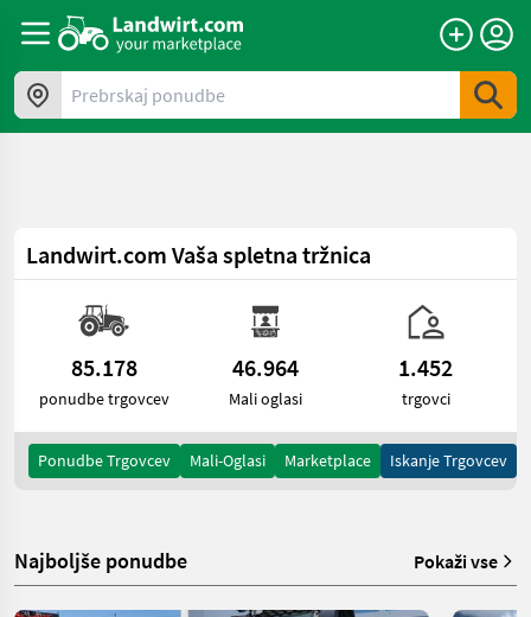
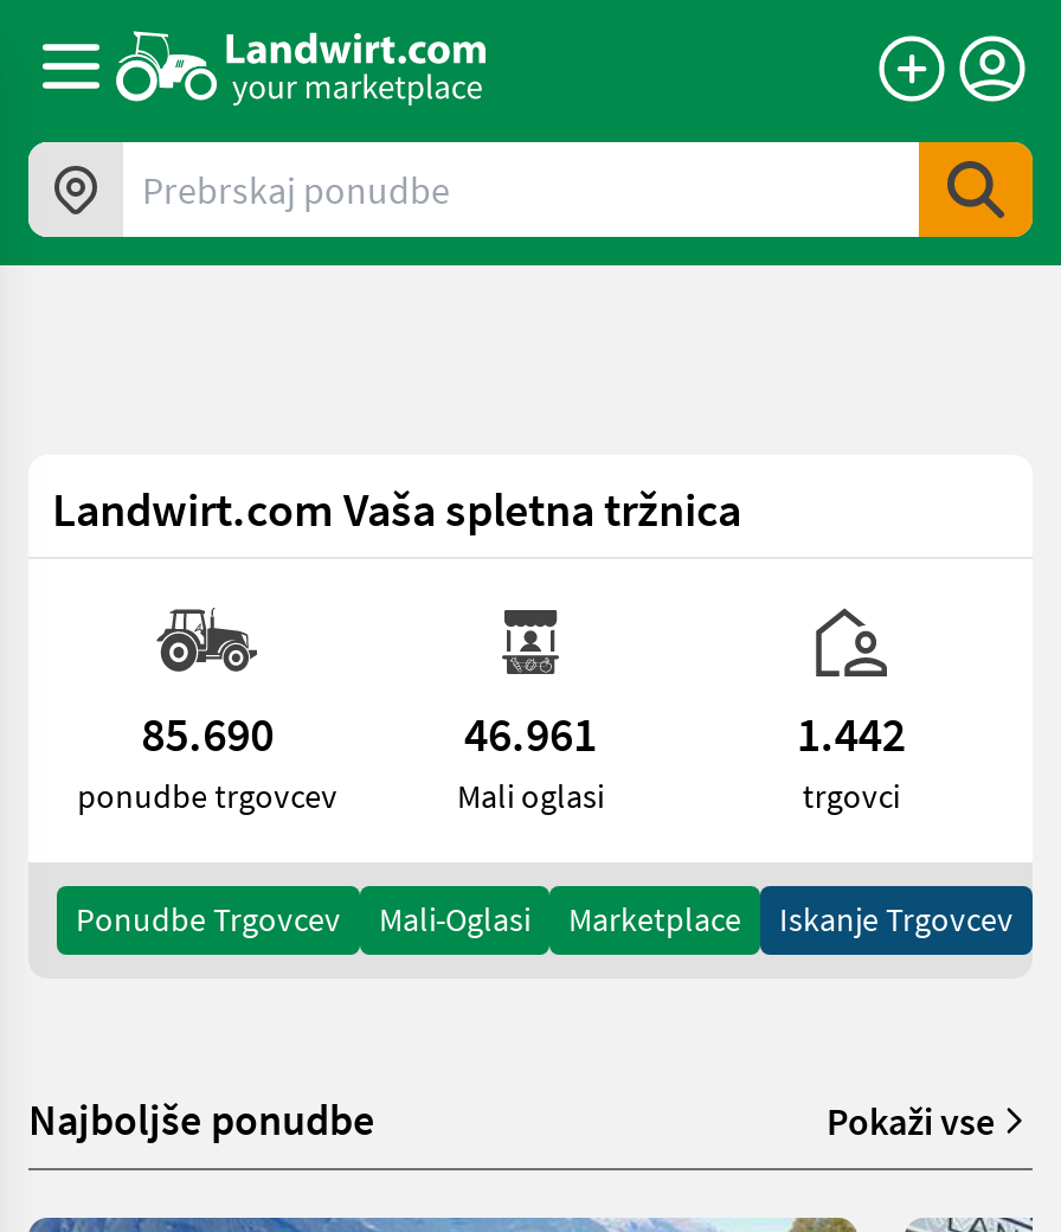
[71,352,137,382] 85.178 -> [141,704,274,763] 85.690
[232,352,299,382] 46.964 -> [464,704,597,763] 46.961
[399,352,453,382] 1.452 -> [796,704,905,763] 1.442

